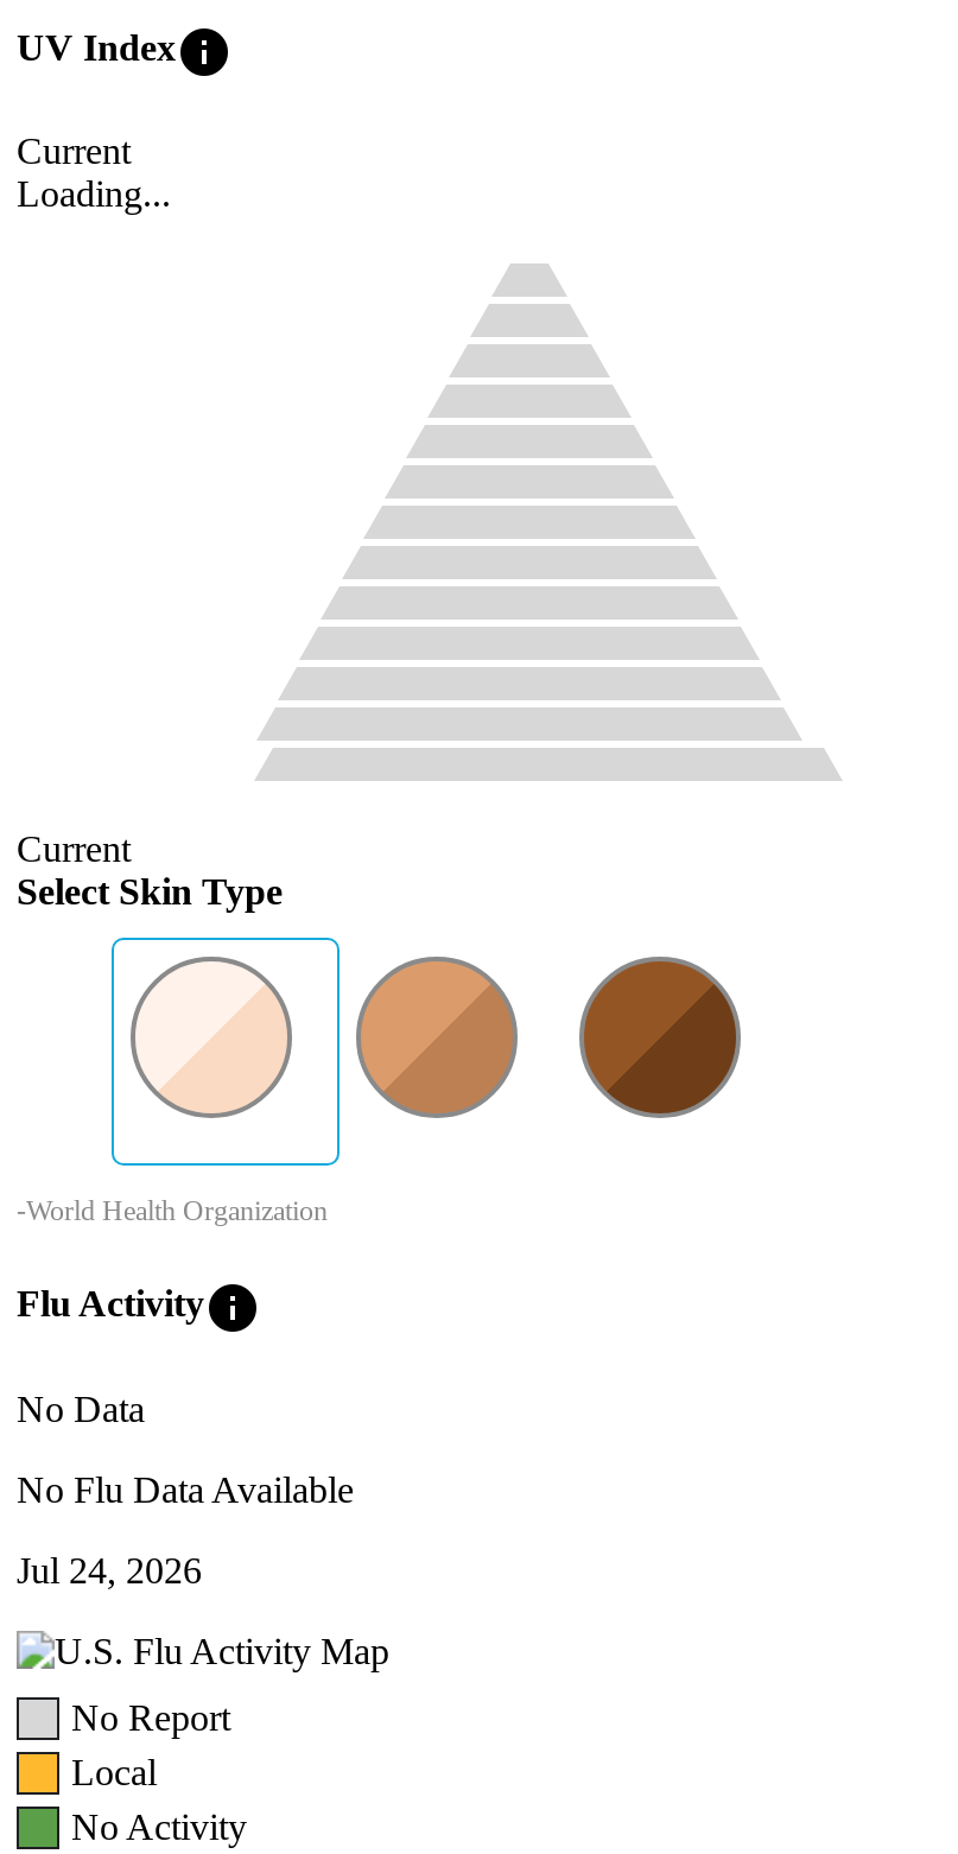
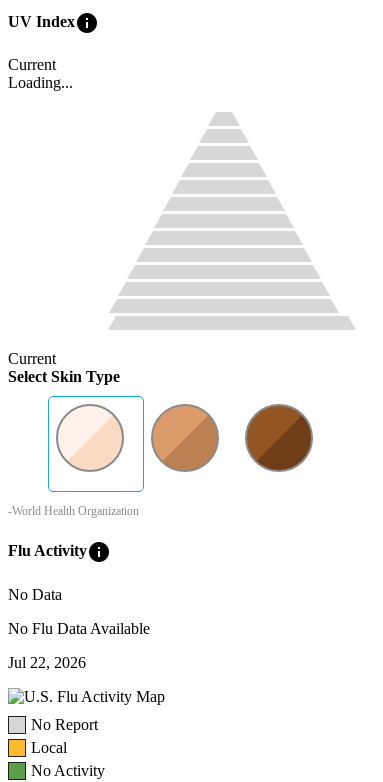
[17,1549,202,1590] Jul 24, 2026 -> [8,654,86,671] Jul 22, 2026

